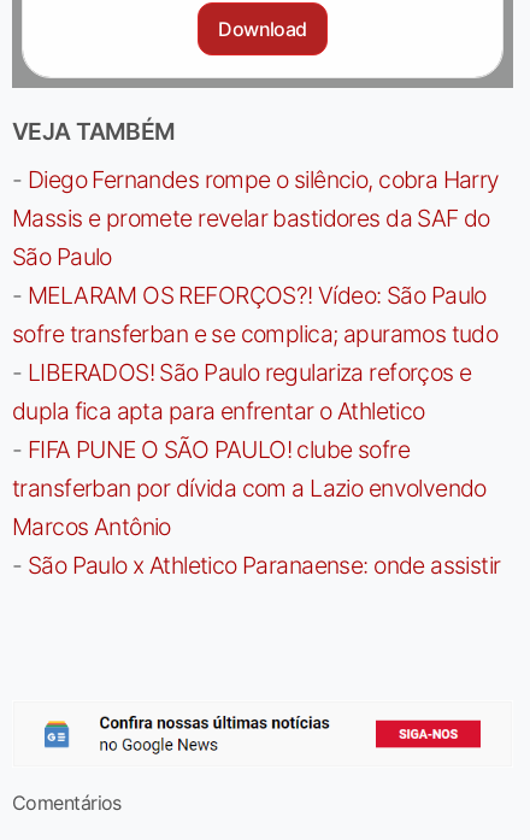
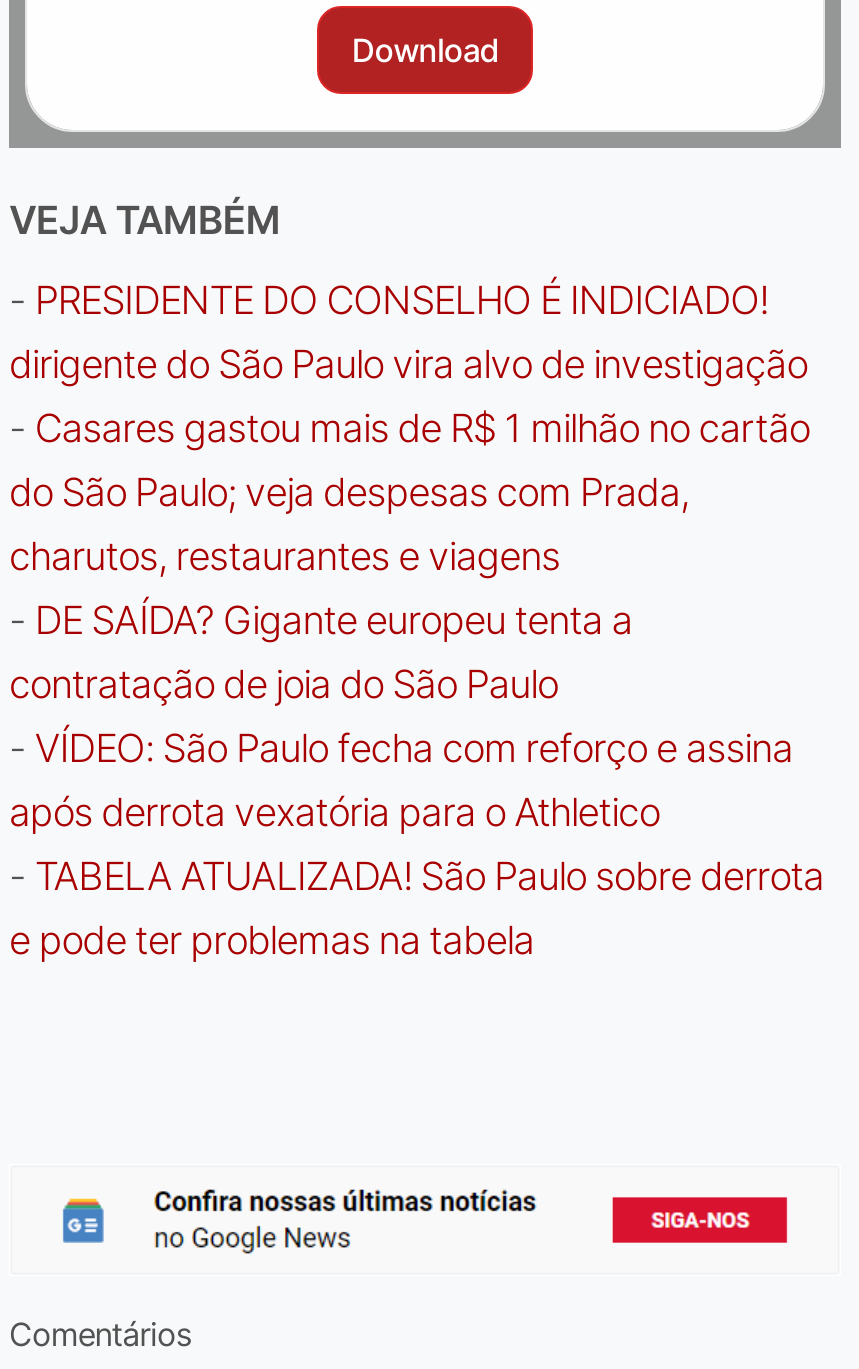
[12,166,500,580] - Diego Fernandes rompe o silêncio, cobra Harry | Massis e promete revelar bastidores da SAF do | São Paulo | - MELARAM OS REFORÇOS?! Vídeo: São Paulo | sofre transferban e se complica; apuramos tudo | - LIBERADOS! São Paulo regulariza reforços e | dupla fica apta para enfrentar o Athletico | - FIFA PUNE O SÃO PAULO! clube sofre | transferban por dívida com a Lazio envolvendo | Marcos Antônio | - São Paulo x Athletico Paranaense: onde assistir -> [9,277,824,965] - PRESIDENTE DO CONSELHO É INDICIADO! | dirigente do São Paulo vira alvo de investigação | - Casares gastou mais de R$ 1 milhão no cartão | do São Paulo; veja despesas com Prada, | charutos, restaurantes e viagens | - DE SAÍDA? Gigante europeu tenta a | contratação de joia do São Paulo | - VÍDEO: São Paulo fecha com reforço e assina | após derrota vexatória para o Athletico | - TABELA ATUALIZADA! São Paulo sobre derrota | e pode ter problemas na tabela

